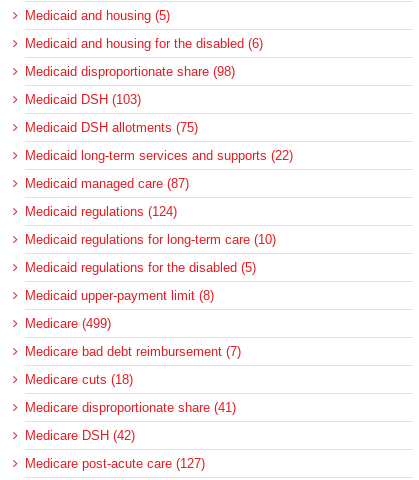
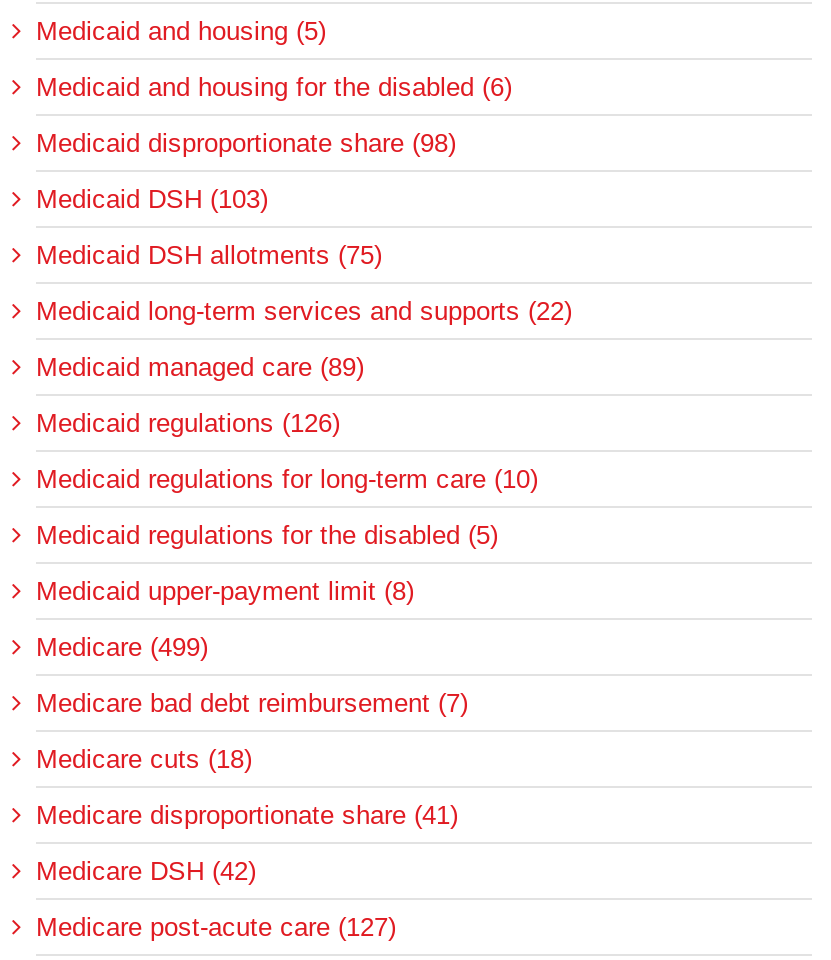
[25,176,189,191] Medicaid managed care (87) -> [36,352,364,382] Medicaid managed care (89)
[25,204,177,219] Medicaid regulations (124) -> [36,408,340,438] Medicaid regulations (126)

